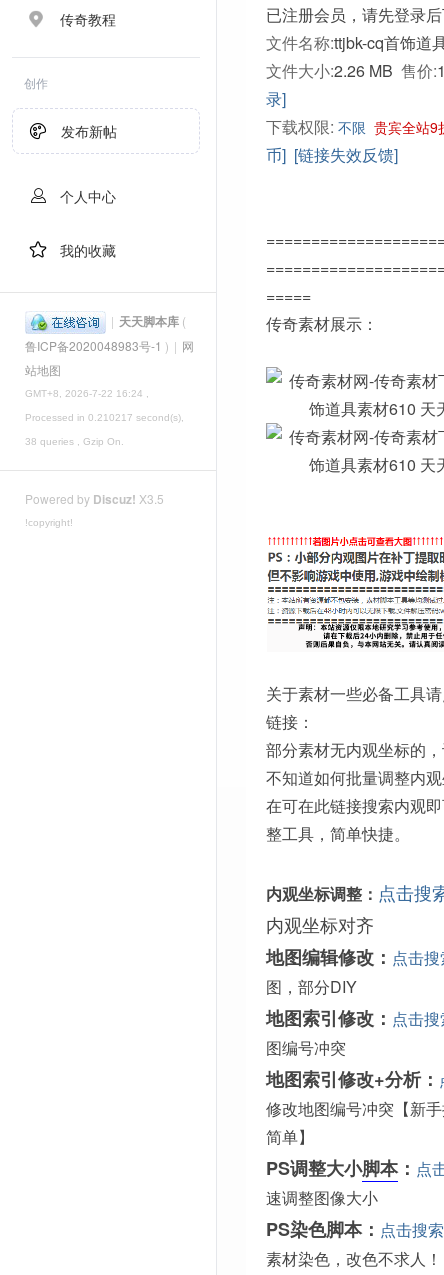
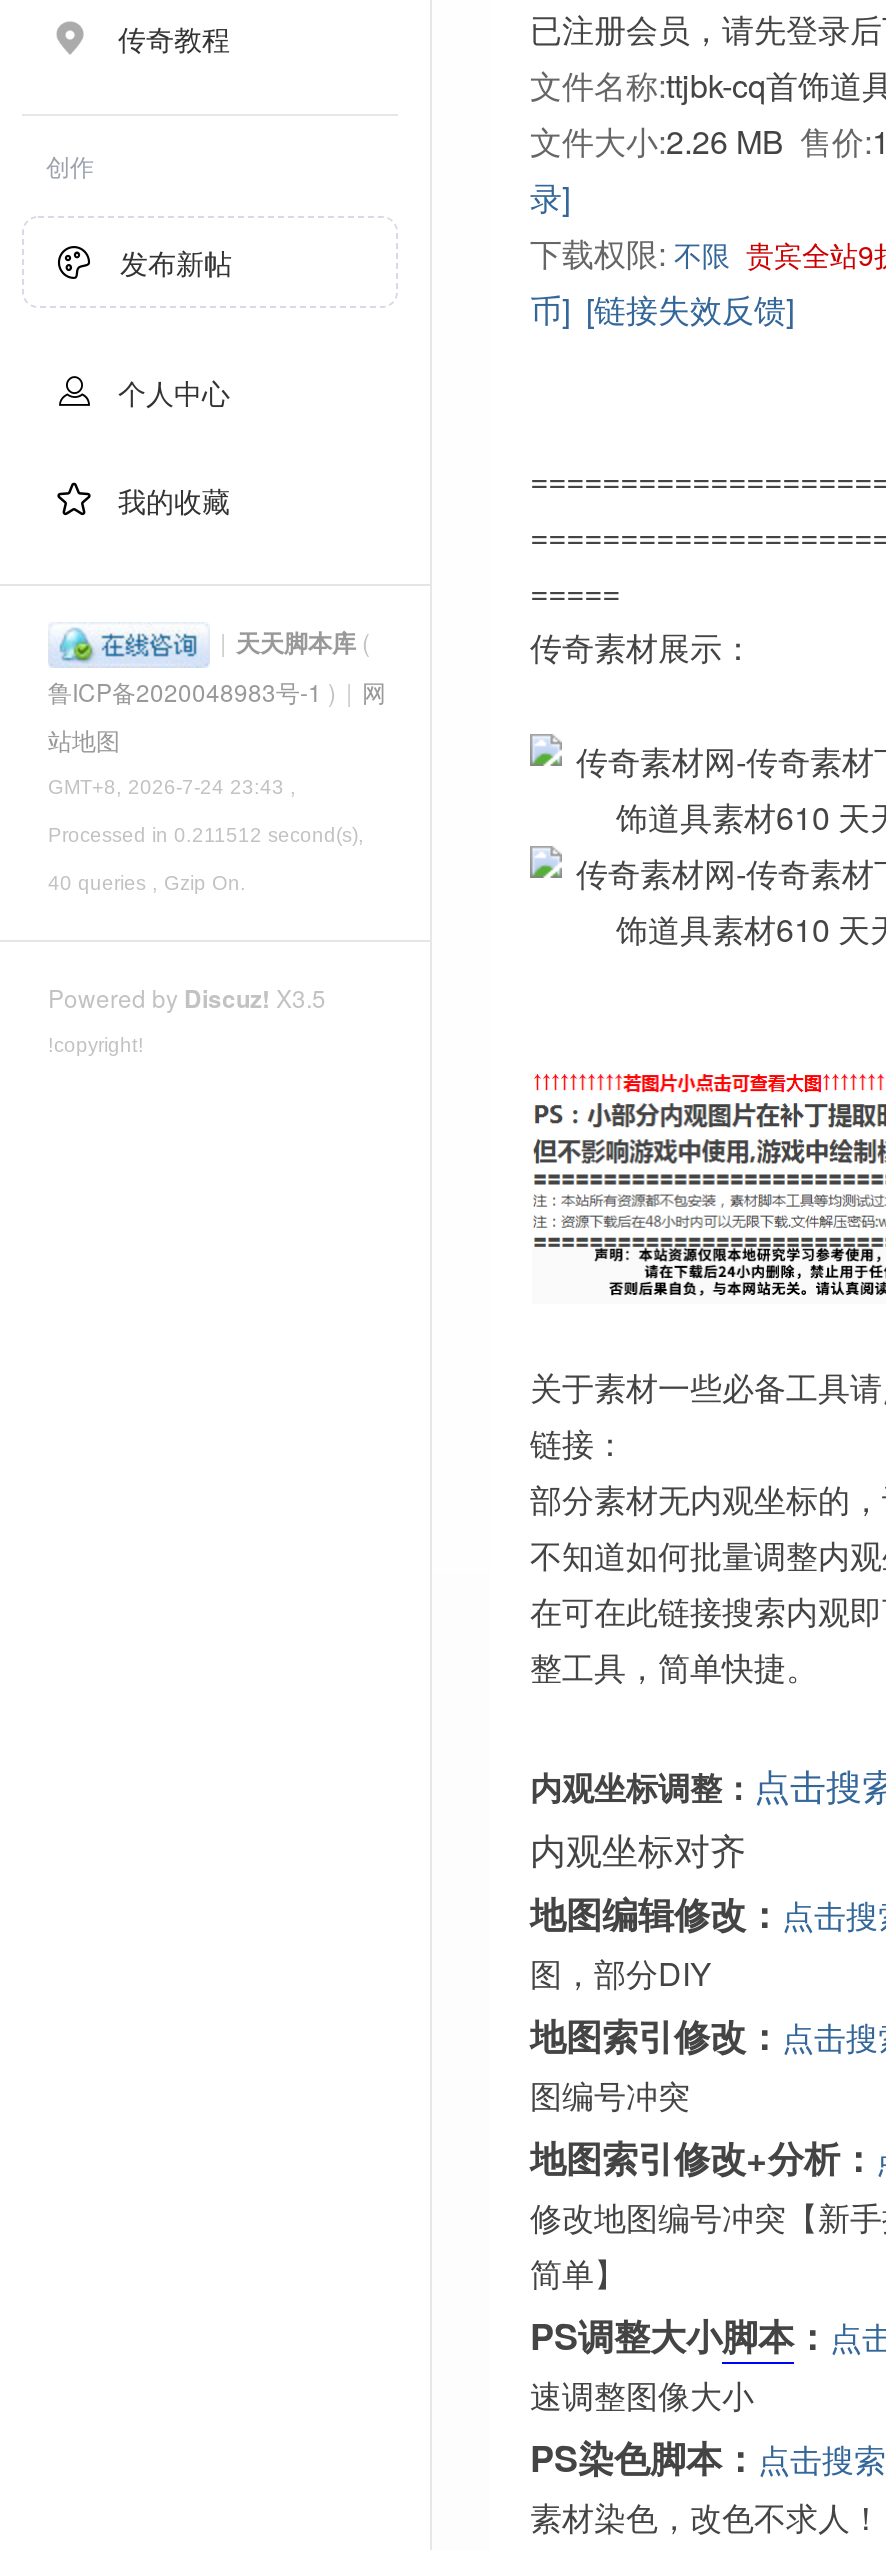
[25,388,149,399] GMT+8, 2026-7-22 16:24, -> [48,777,296,799] GMT+8, 2026-7-24 23:43,
[25,412,184,423] Processed in 0.210217 second(s), -> [48,825,364,847] Processed in 0.211512 second(s),
[25,436,124,447] 38 queries , Gzip On. -> [48,873,246,895] 40 queries , Gzip On.

